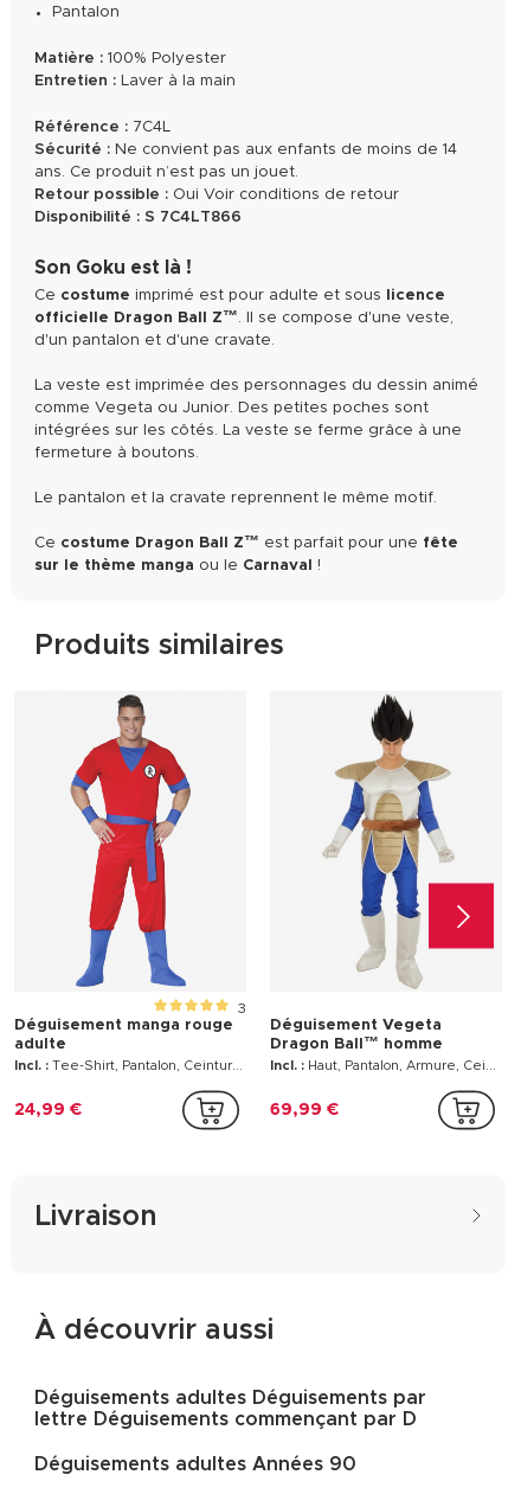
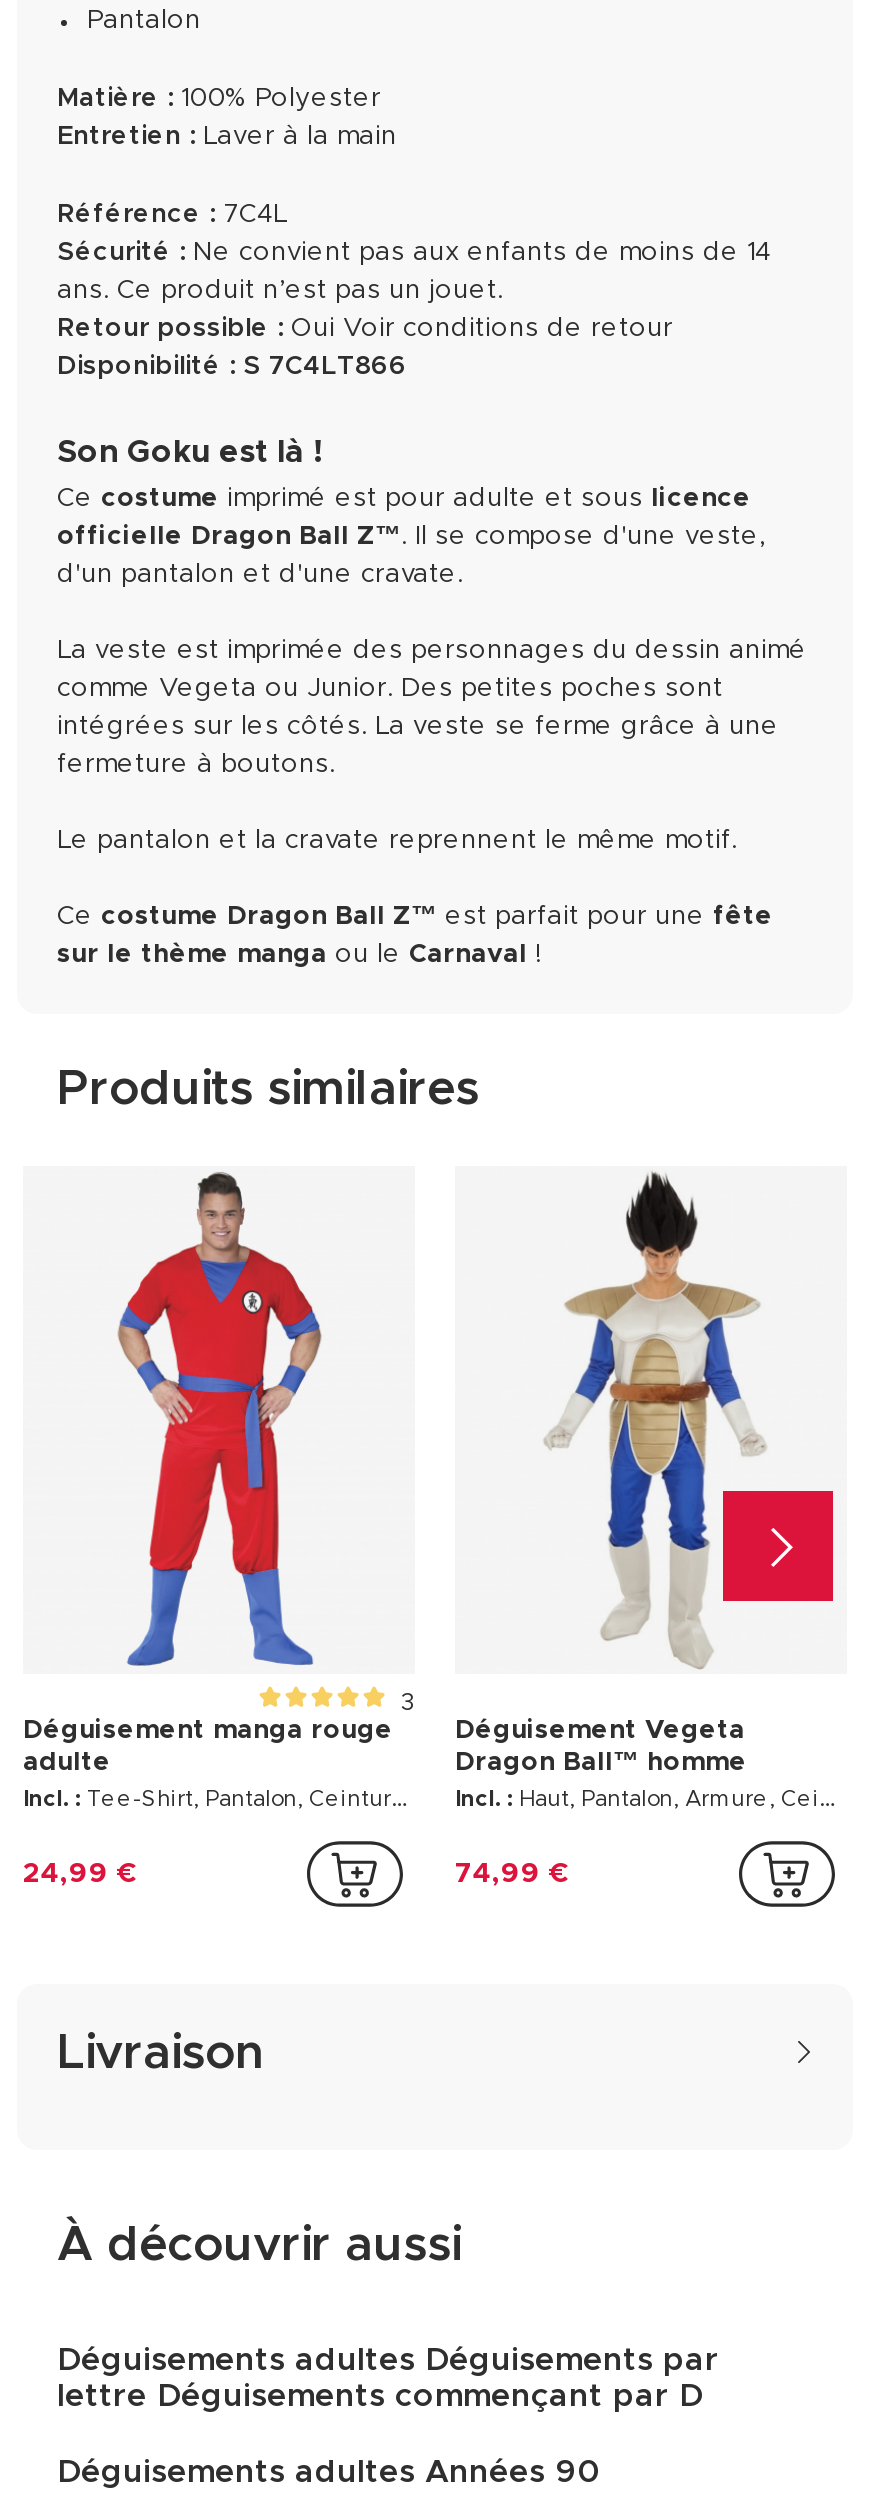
[270,1102,339,1118] 69,99 € -> [455,1860,569,1888] 74,99 €

